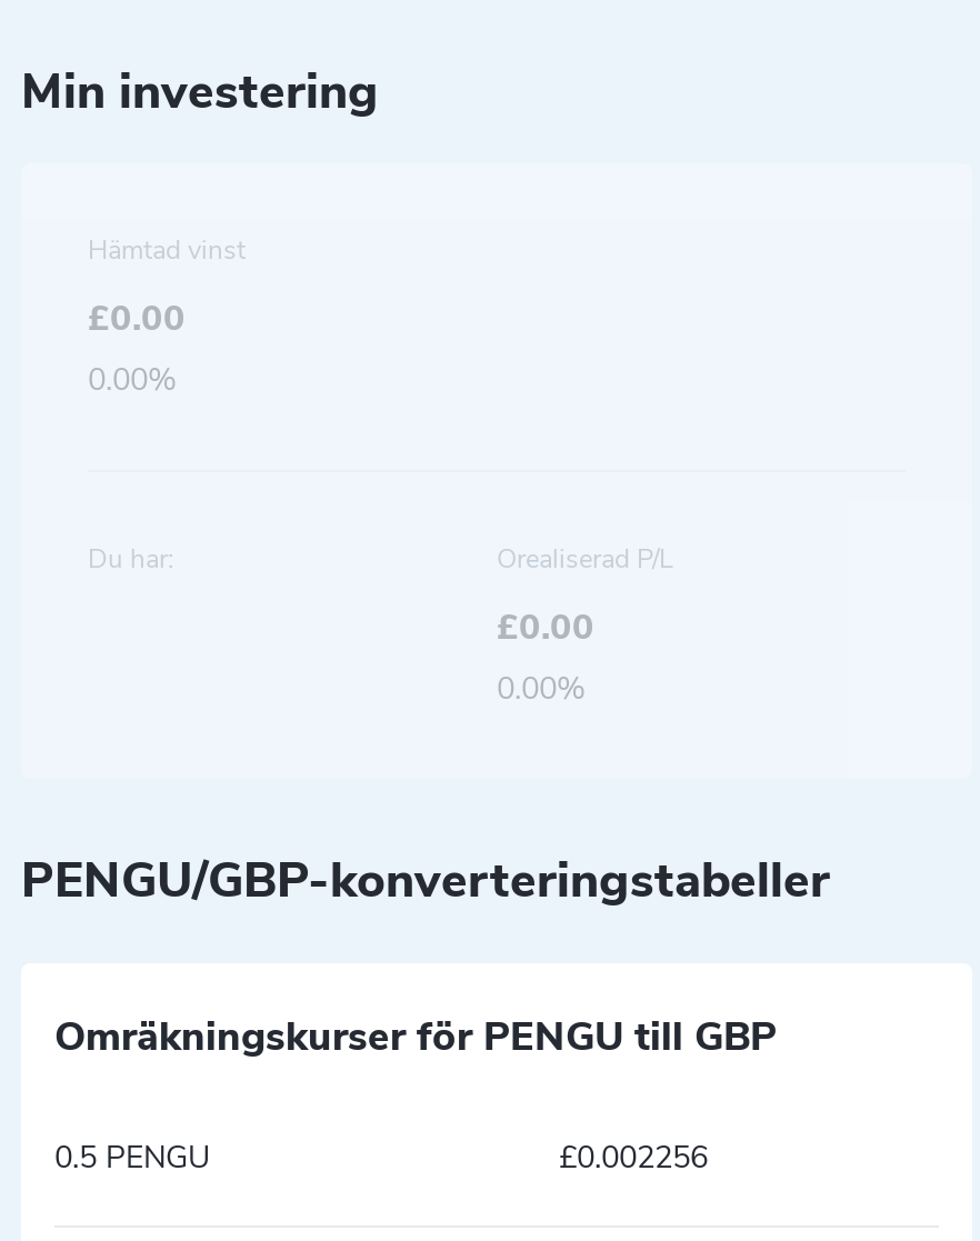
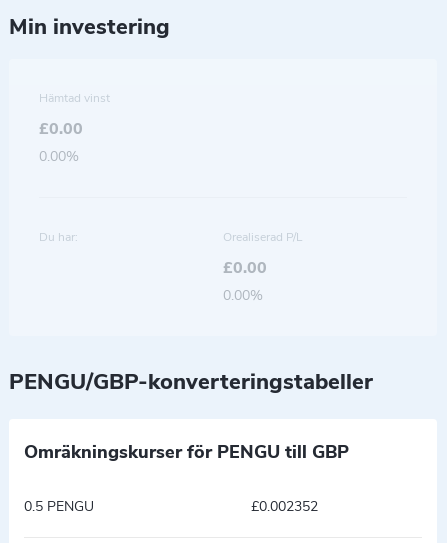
[559,1137,708,1179] £0.002256 -> [251,497,318,516] £0.002352

